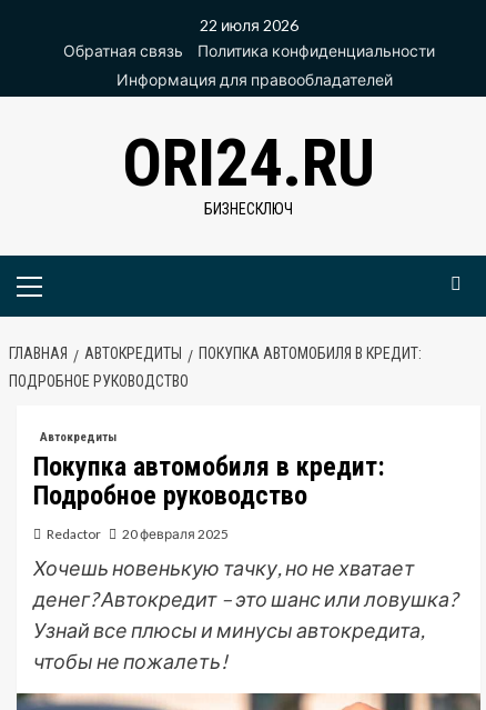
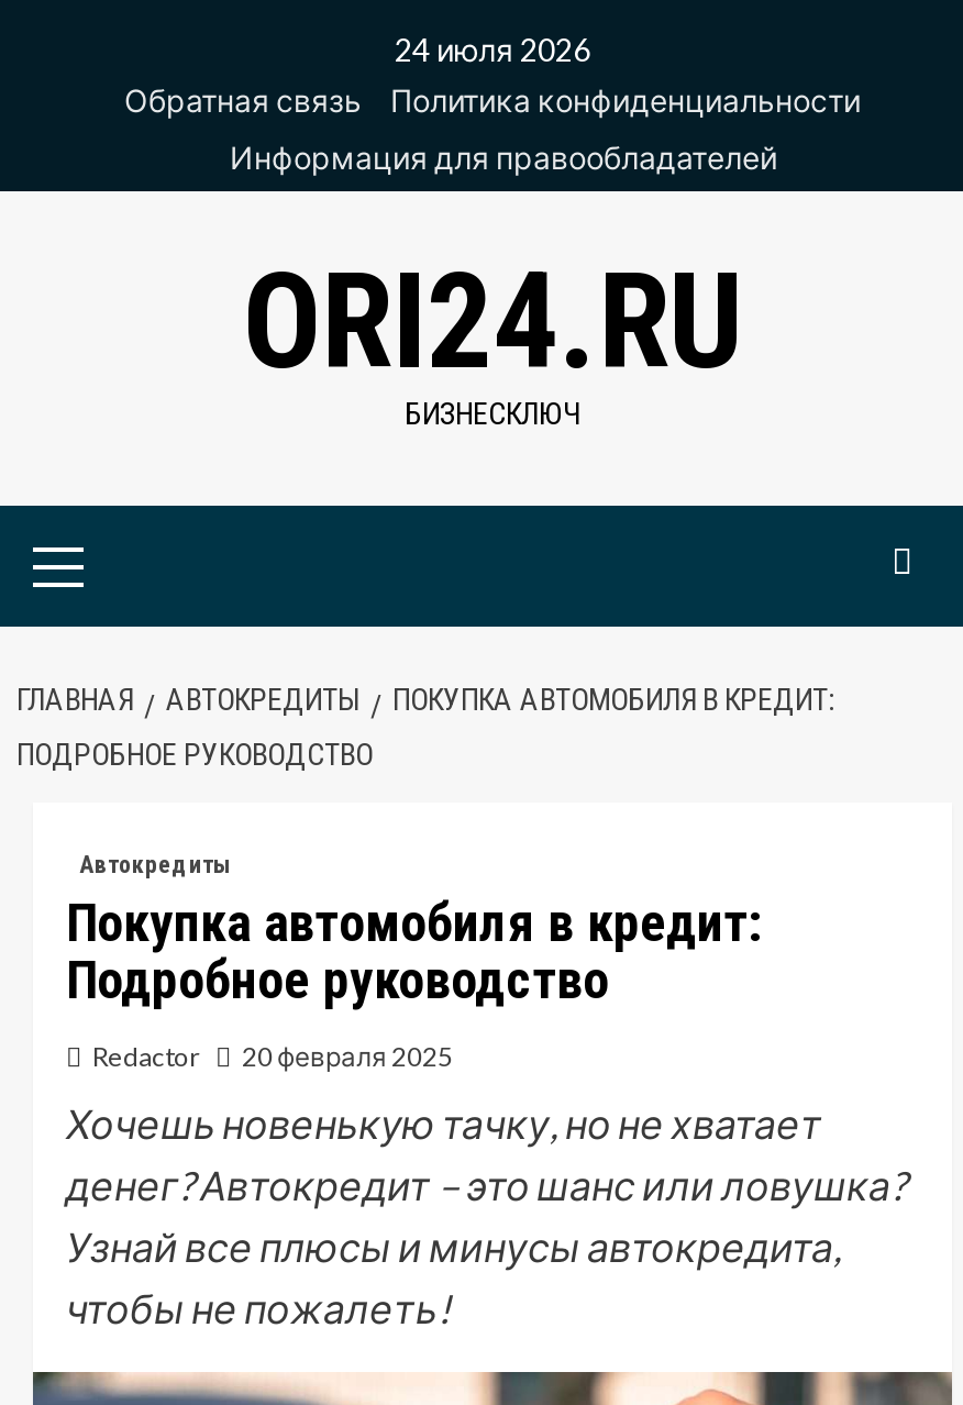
[199,16,298,34] 22 июля 2026 -> [395,31,590,68] 24 июля 2026

